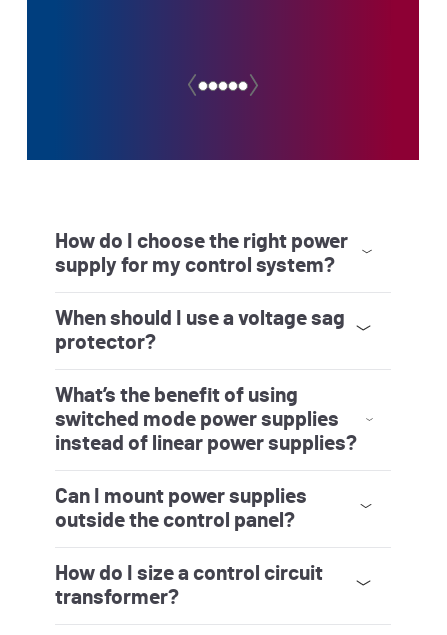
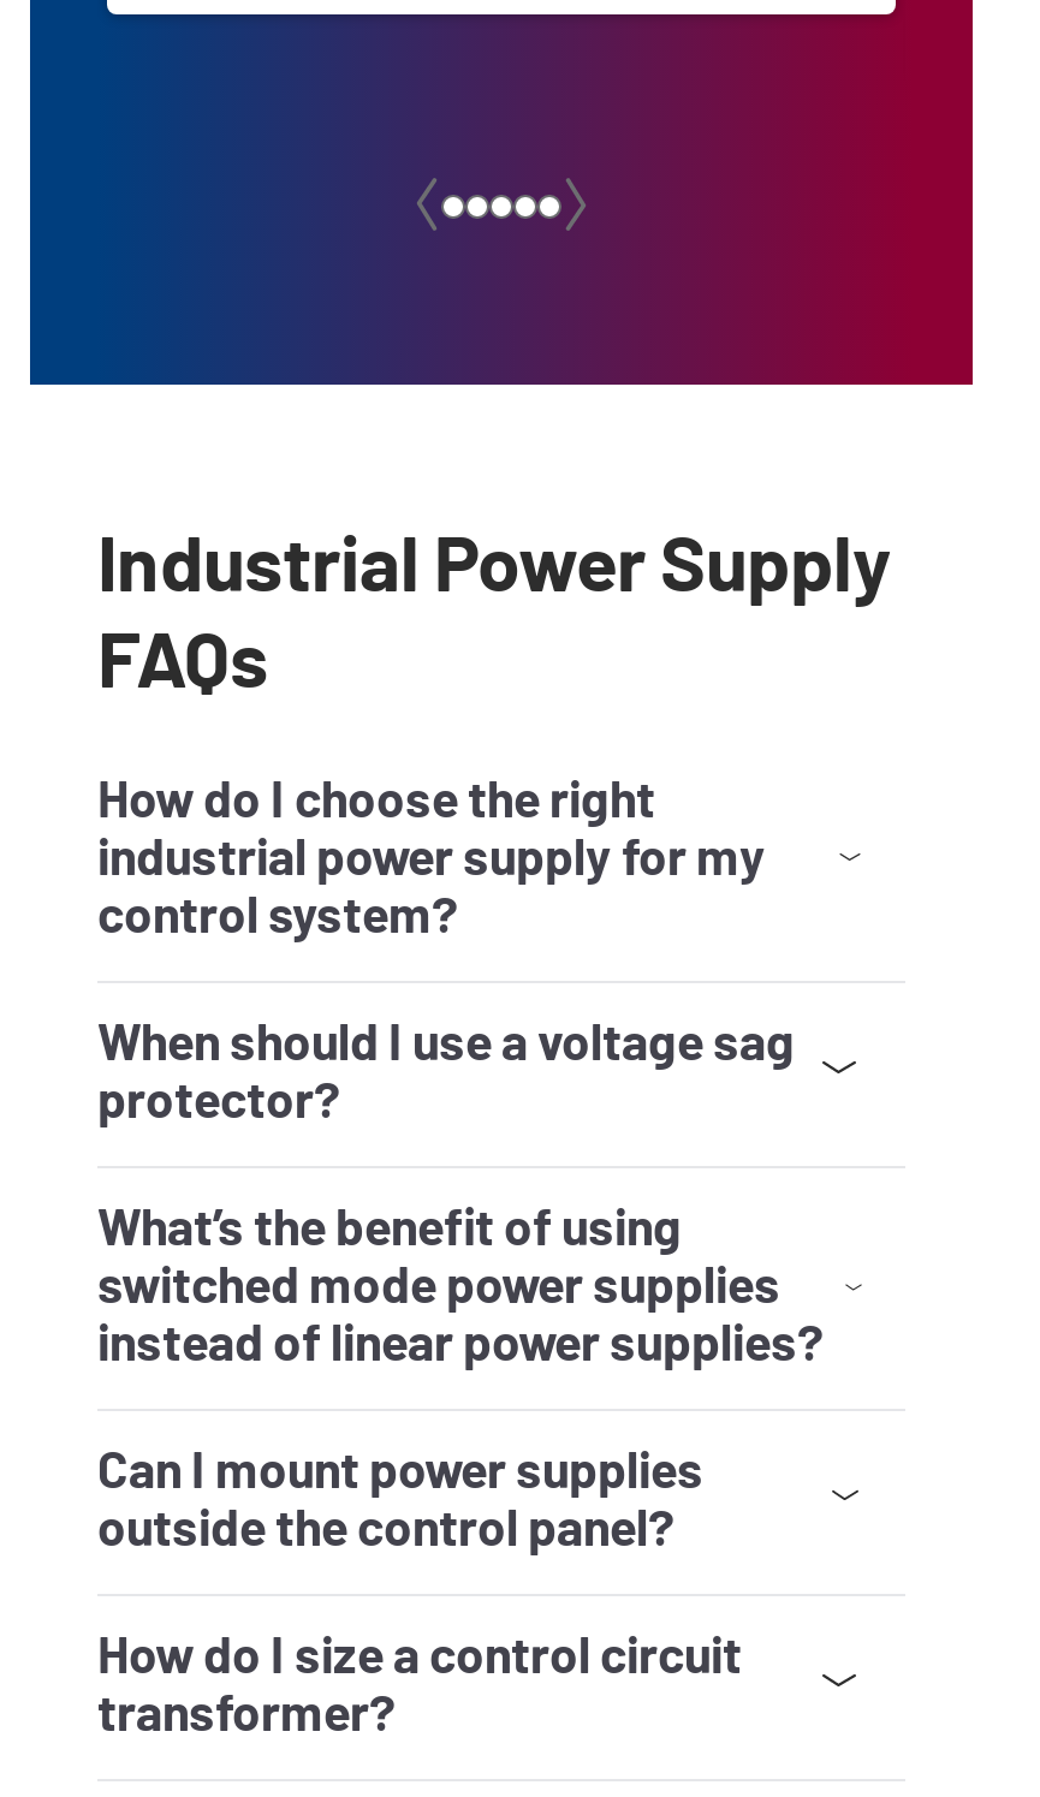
[55,231,348,276] How do I choose the right power | supply for my control system? -> [97,530,891,944] Industrial Power Supply | FAQs | How do I choose the right | industrial power supply for my | control system?

